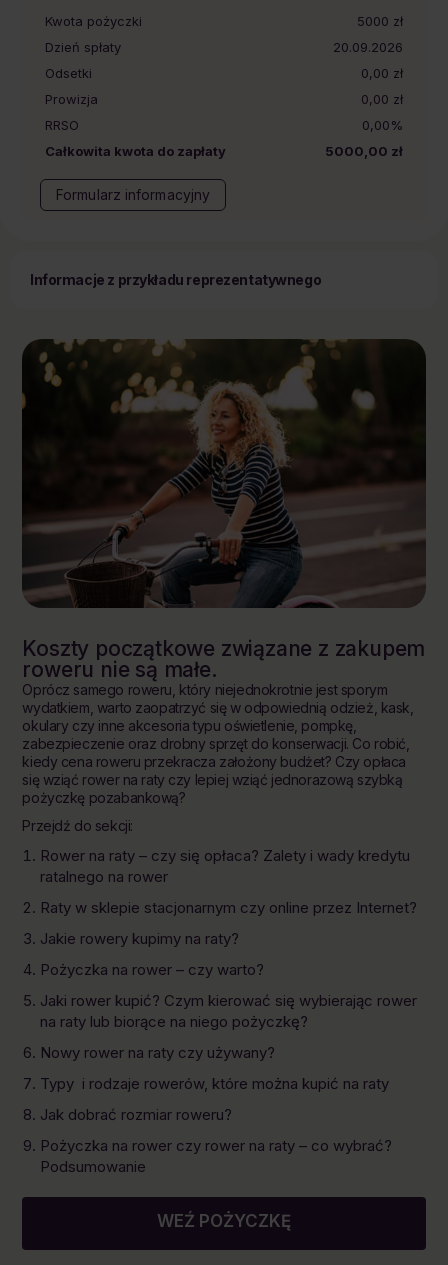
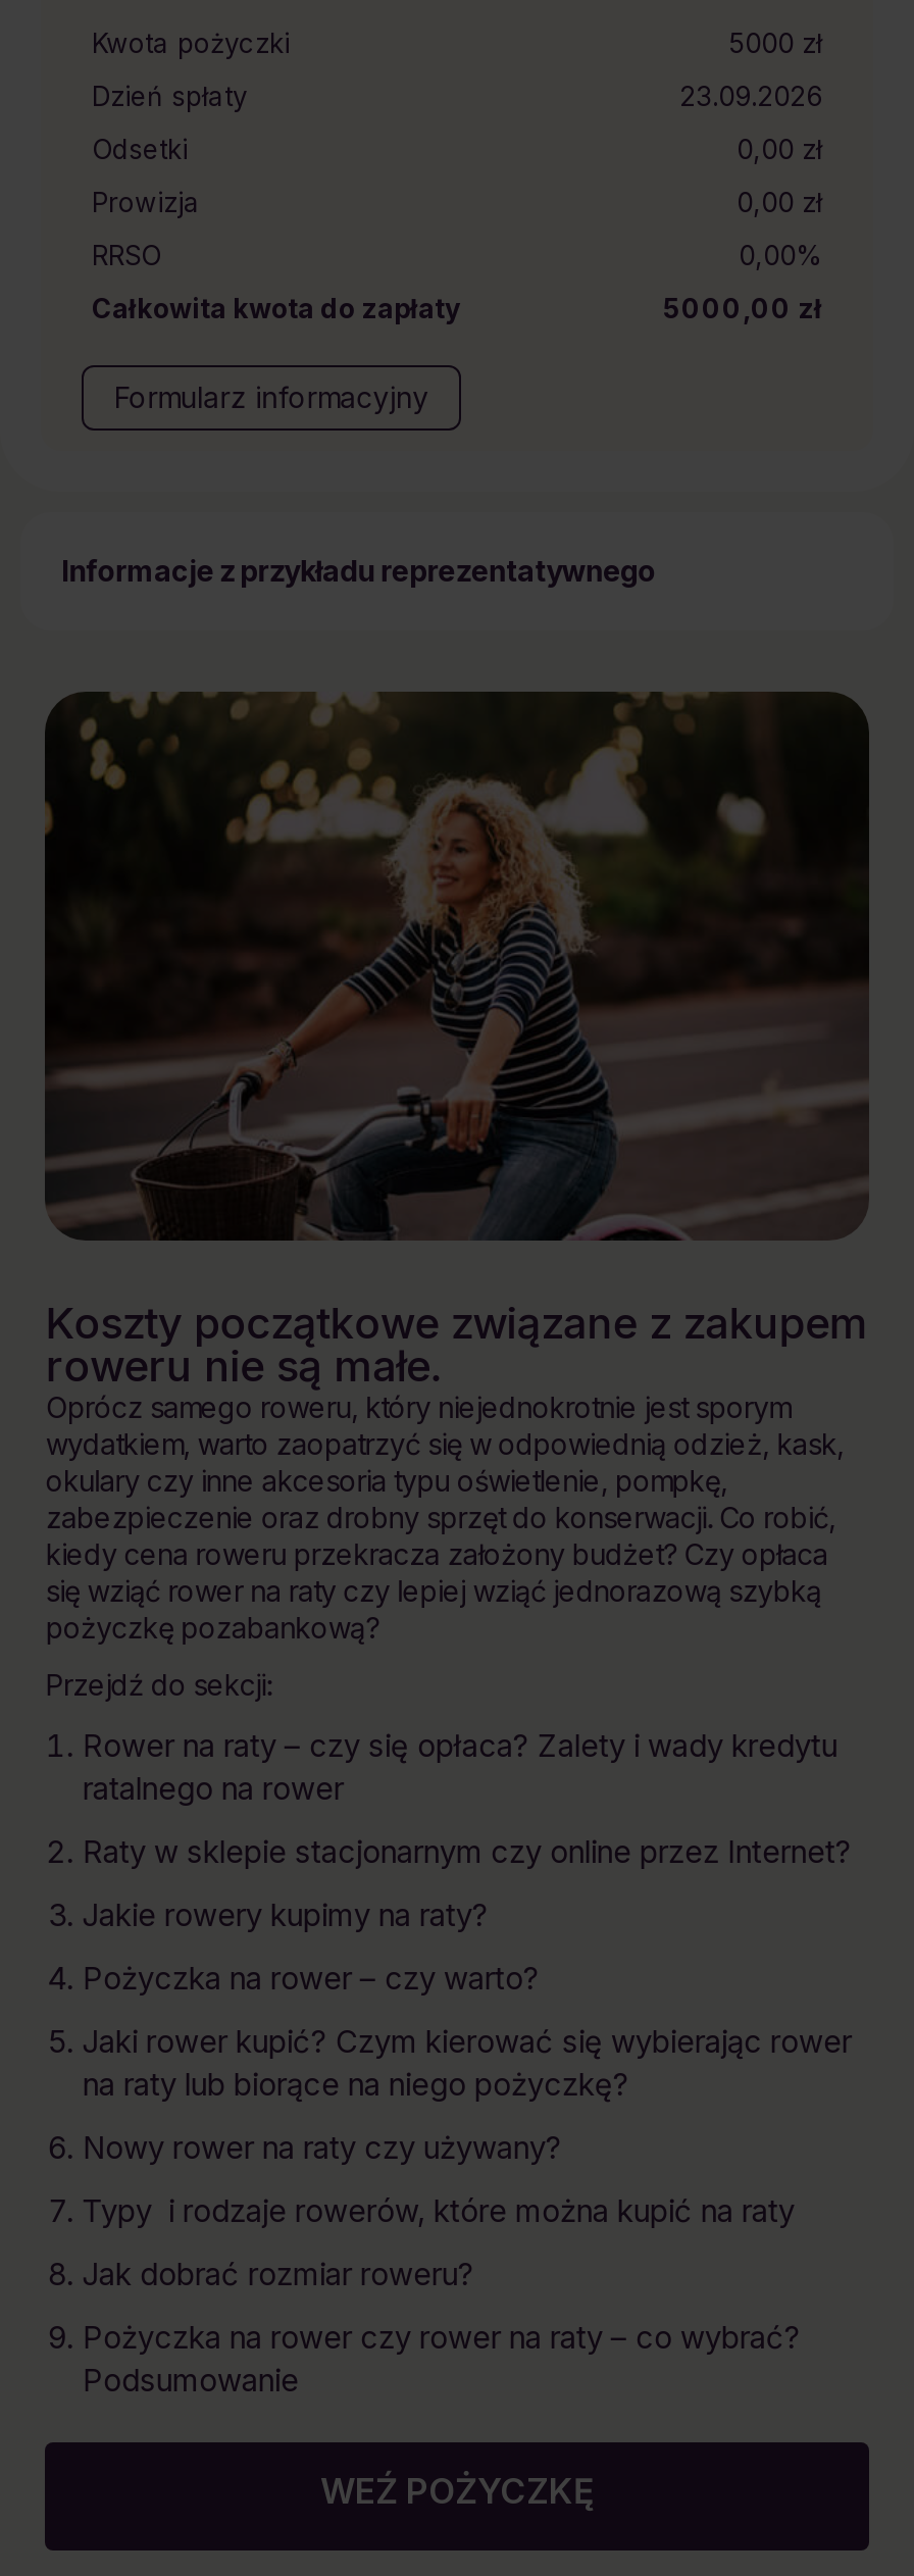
[333,39,403,55] 20.09.2026 -> [679,80,822,113] 23.09.2026

